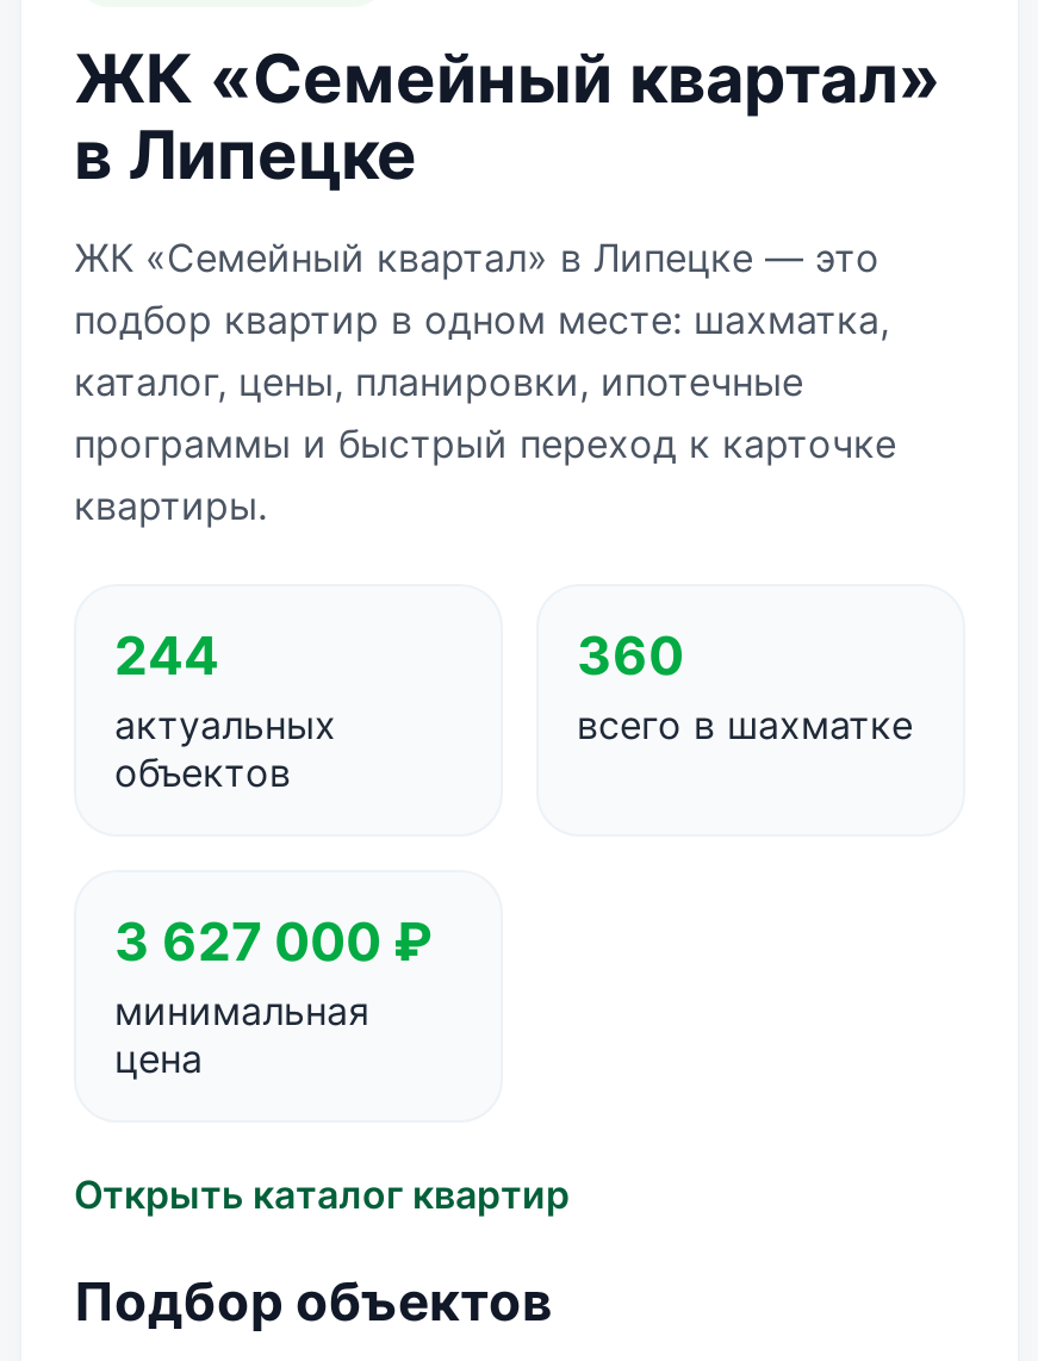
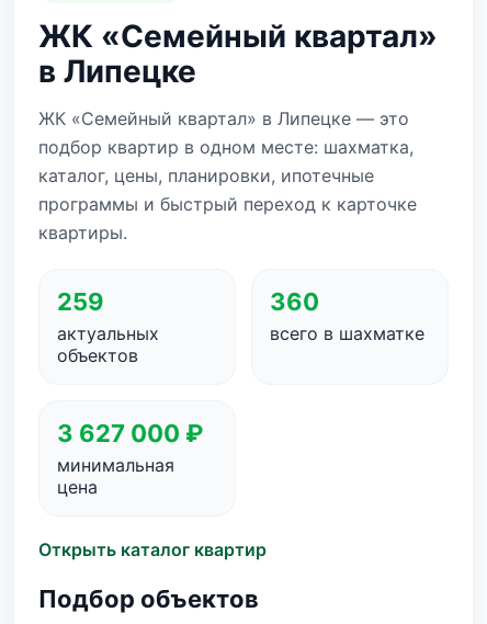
[114,624,219,686] 244 -> [57,287,104,316] 259

